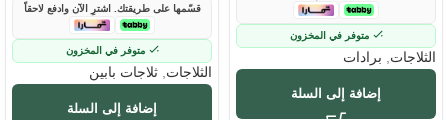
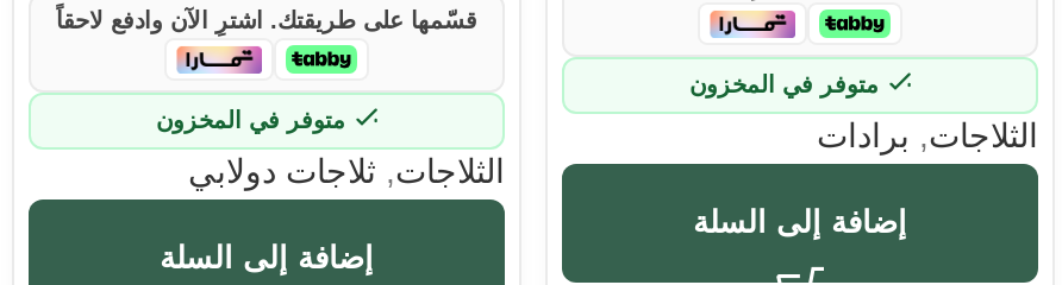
[89,64,212,80] الثلاجات, ثلاجات بابين -> [188,152,505,190] الثلاجات, ثلاجات دولابي

